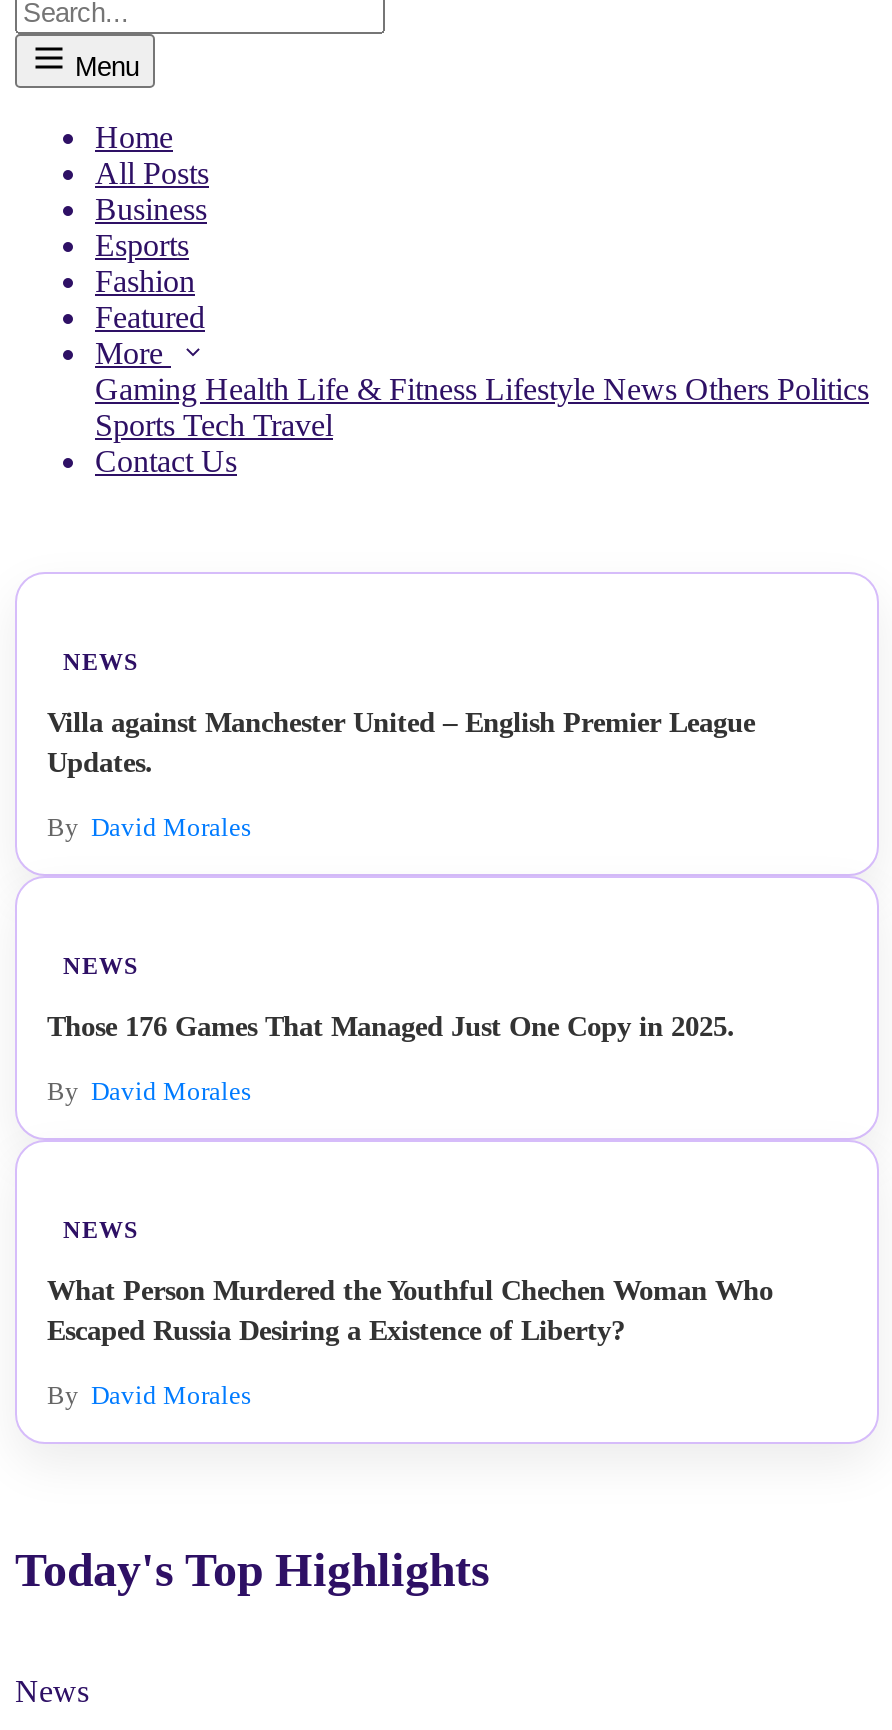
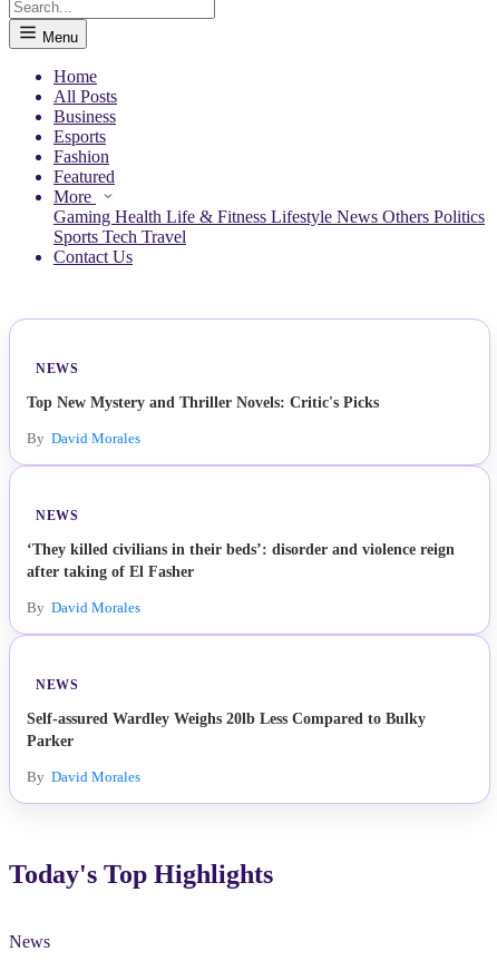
[47,706,755,778] Villa against Manchester United – English Premier League | Updates. -> [27,393,379,411] Top New Mystery and Thriller Novels: Critic's Picks
moved [47,814,251,980] -> [27,431,140,523]: By David Morales | NEWS
[47,1010,735,1042] Those 176 Games That Managed Just One Copy in 2025. -> [27,540,455,580] ‘They killed civilians in their beds’: disorder and violence reign | after taking of El Fasher
[47,1274,773,1346] What Person Murdered the Youthful Chechen Woman Who | Escaped Russia Desiring a Existence of Liberty? -> [27,709,426,749] Self-assured Wardley Weighs 20lb Less Compared to Bulky | Parker

